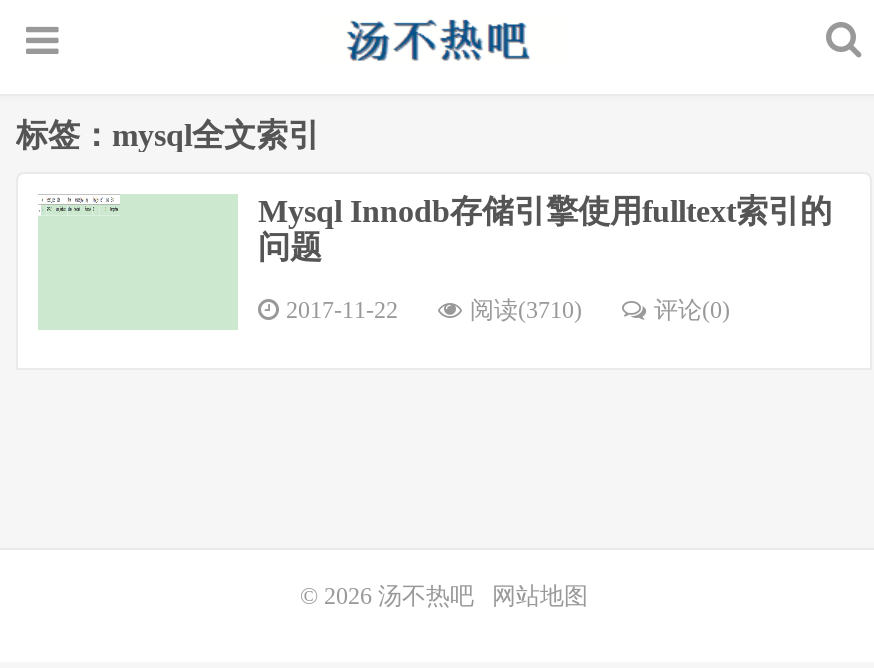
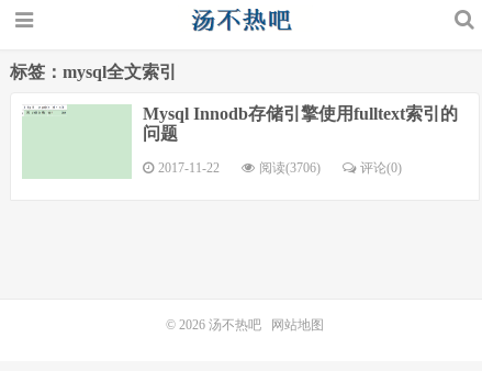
[470,296,582,324] 阅读(3710) -> [259,160,321,176] 阅读(3706)

